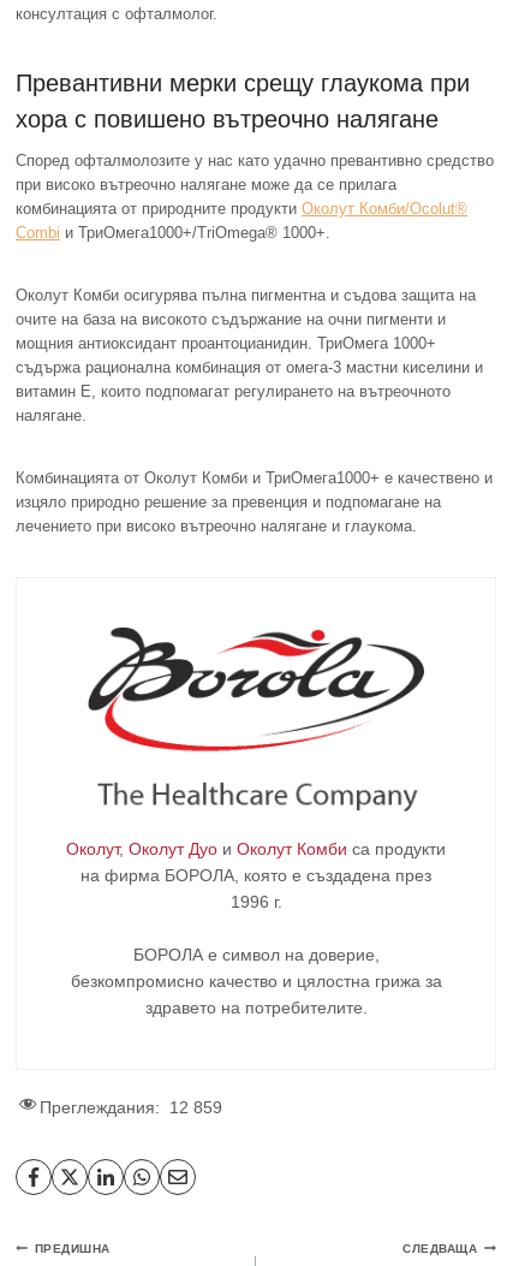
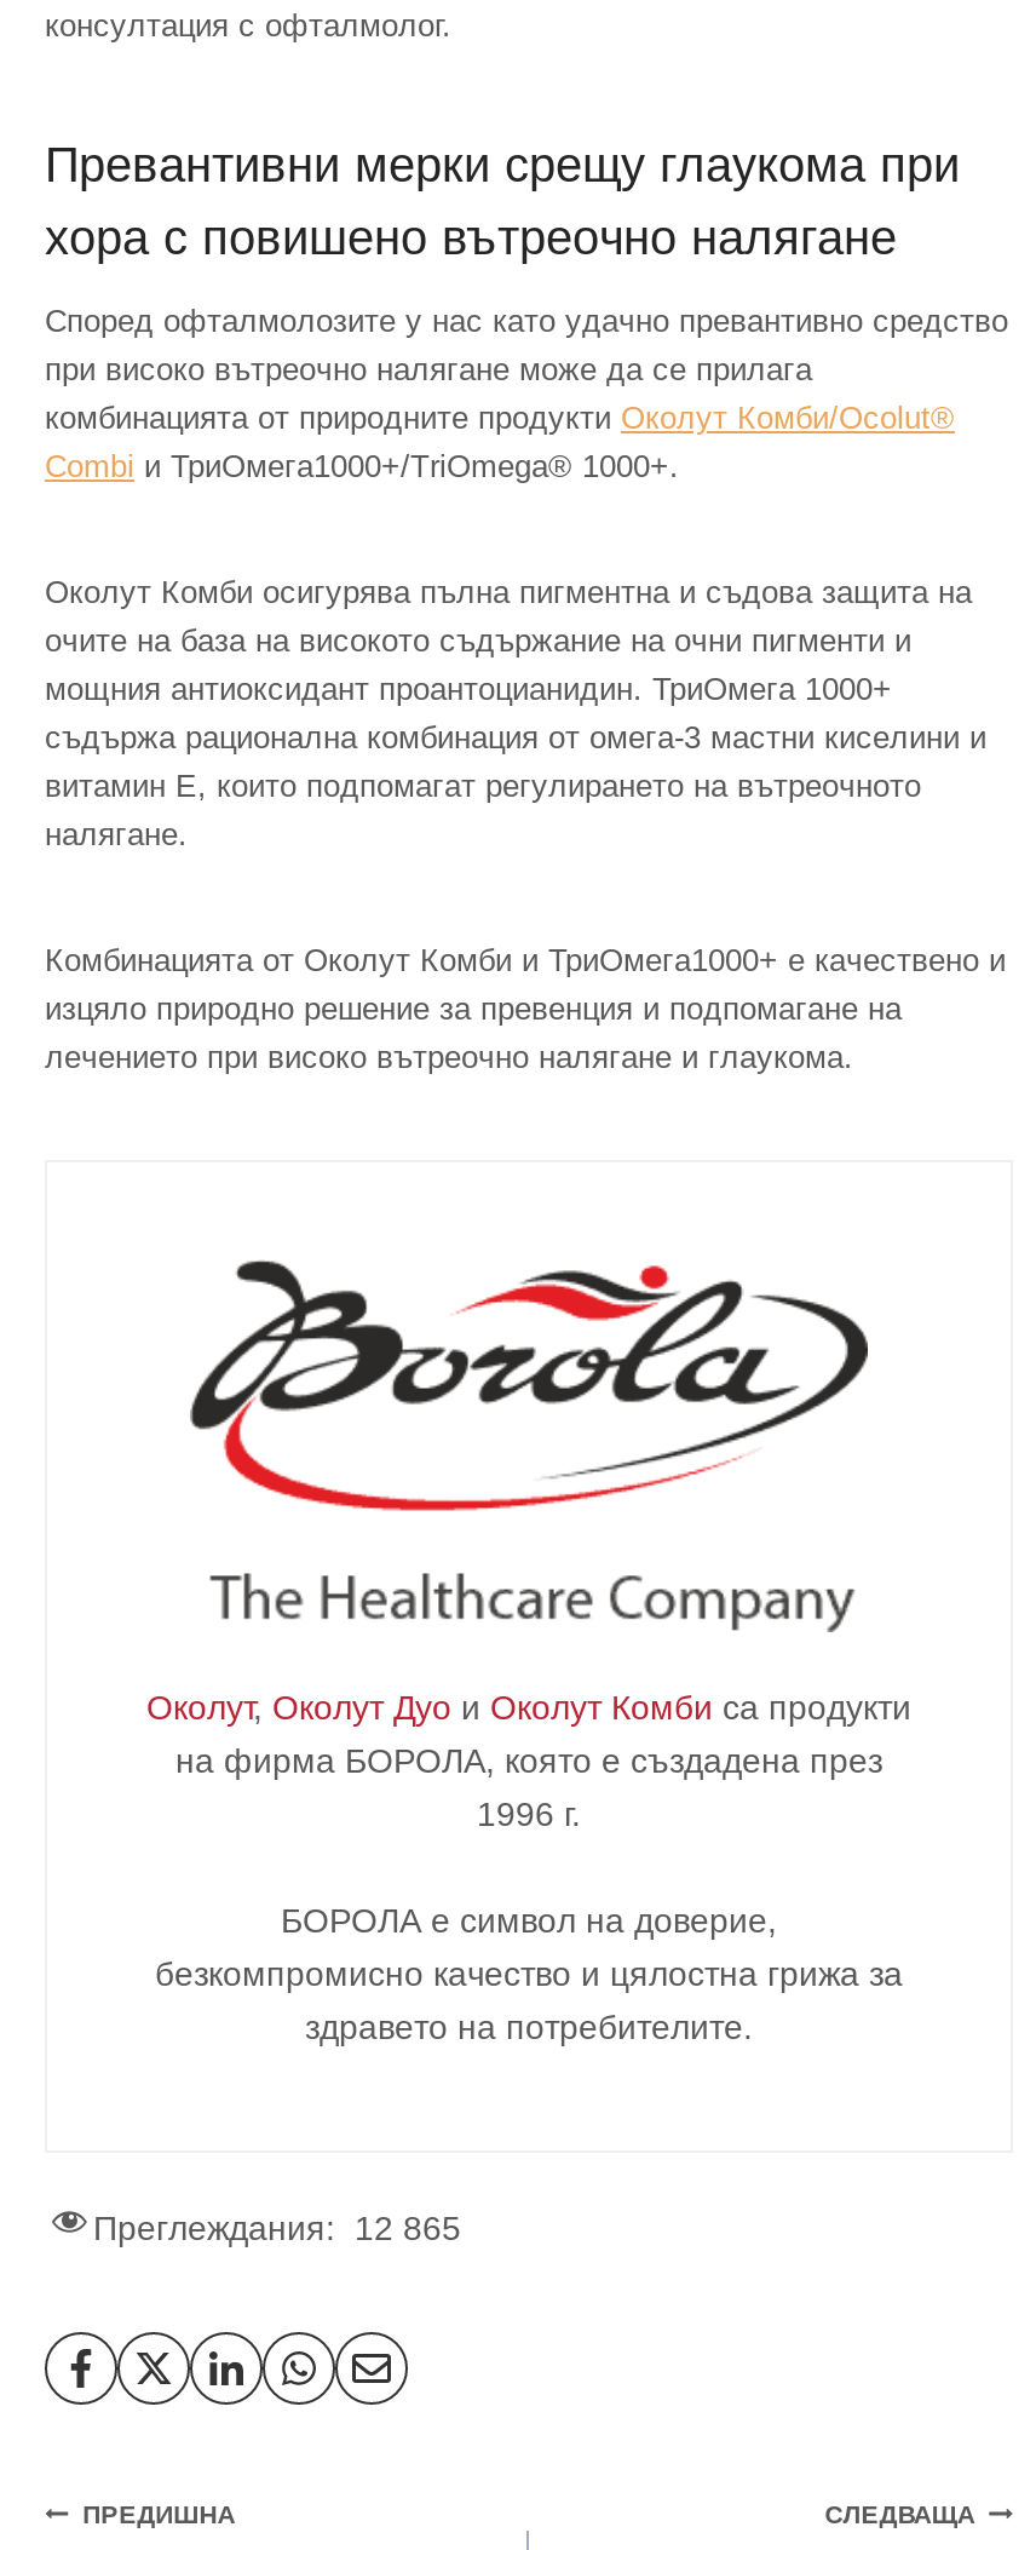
[40,1097,222,1116] Преглеждания: 12 859 -> [93,2210,461,2249] Преглеждания: 12 865

